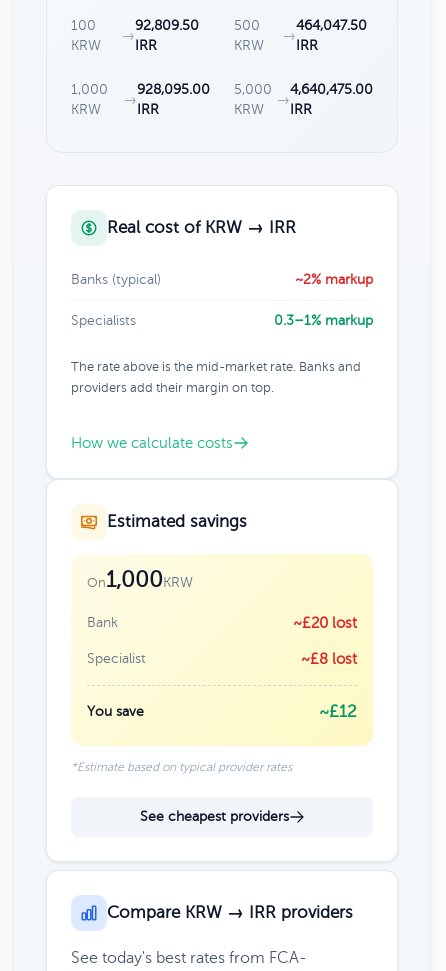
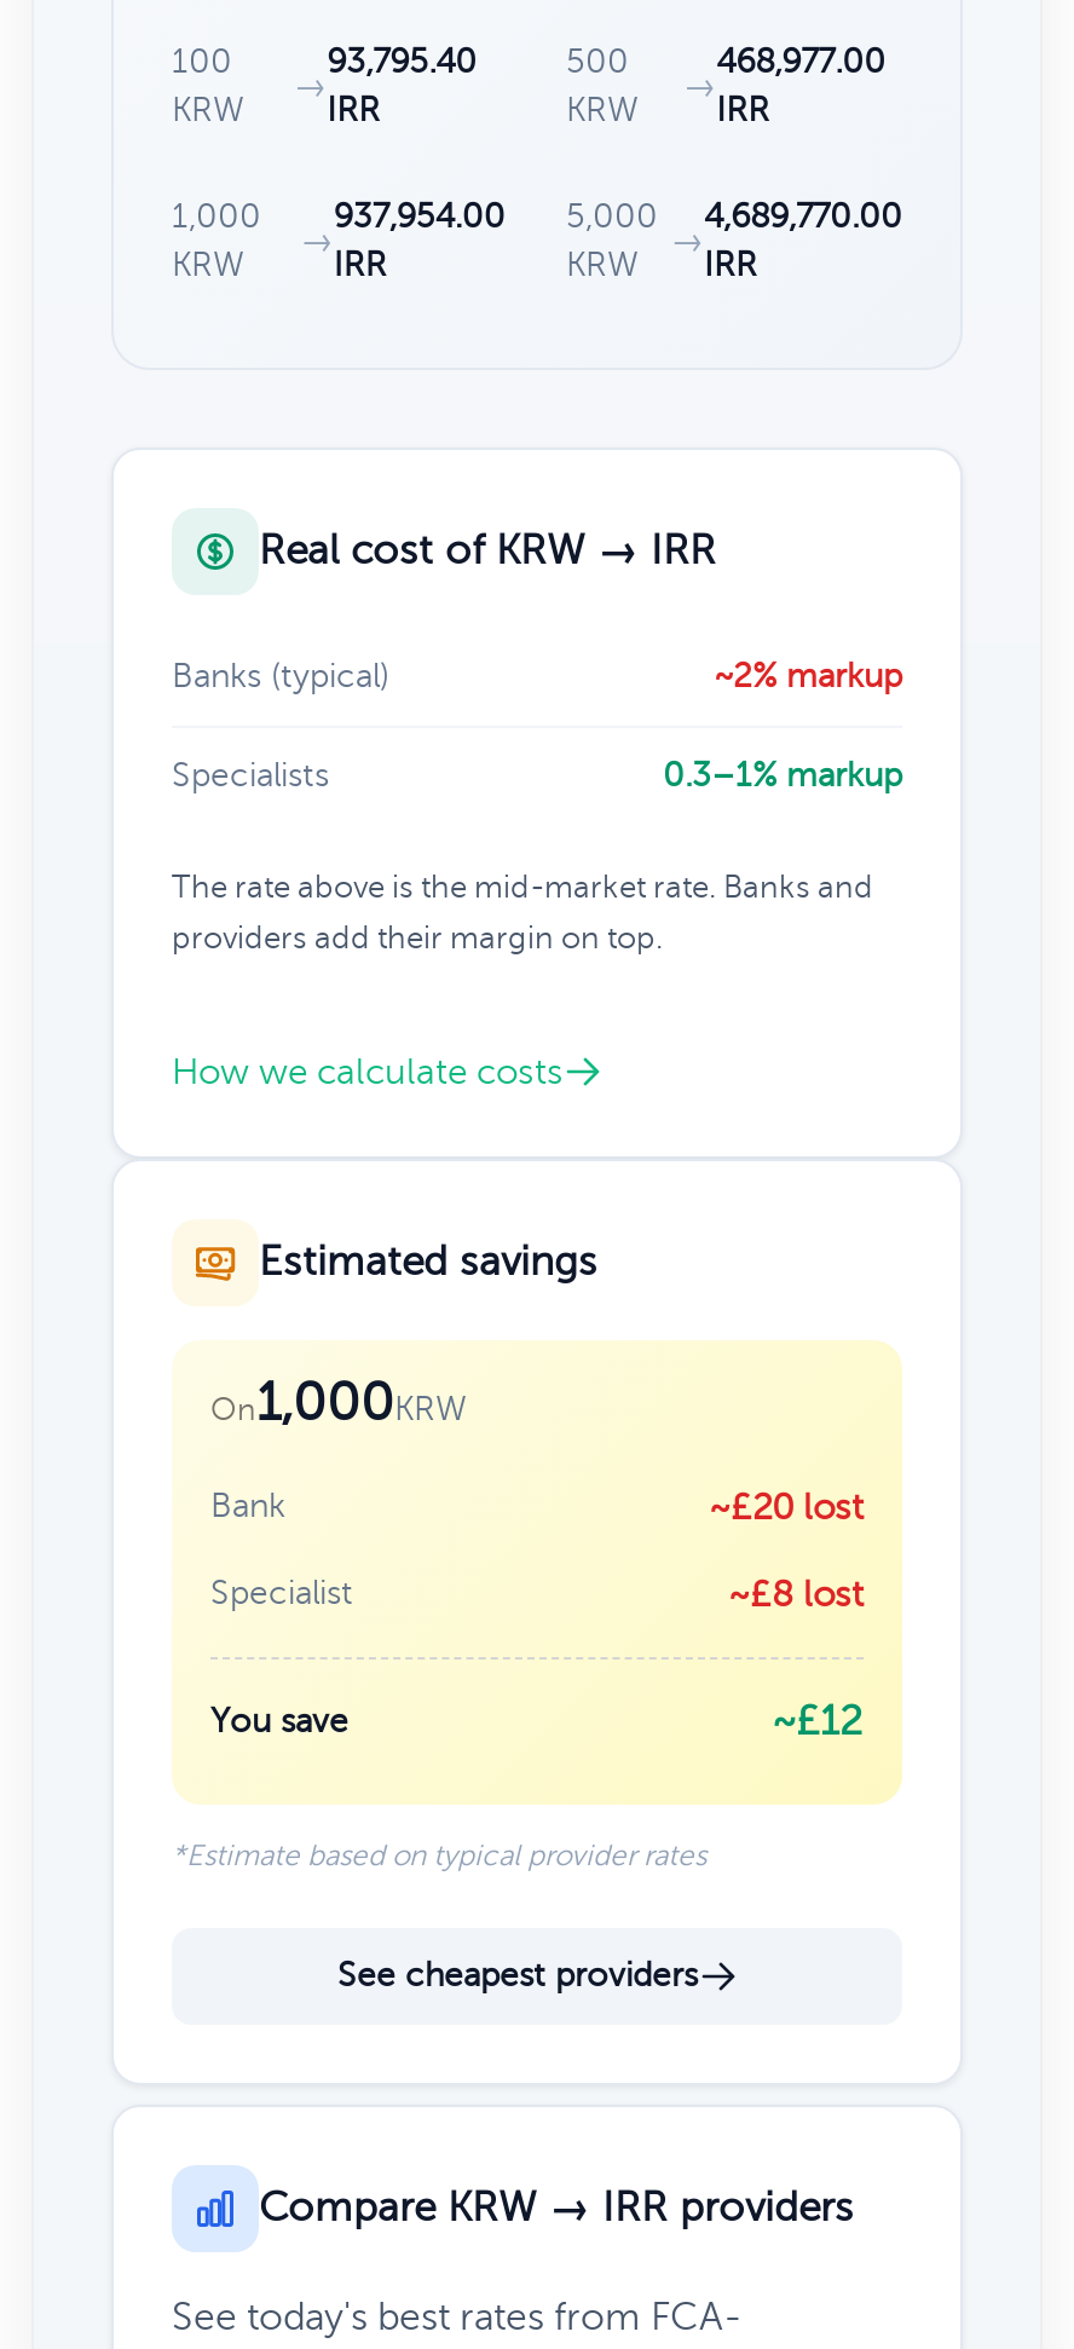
[134,18,198,33] 92,809.50 -> [327,43,477,79] 93,795.40
[296,18,367,33] 464,047.50 -> [716,43,886,79] 468,977.00
[137,82,210,97] 928,095.00 -> [333,197,505,234] 937,954.00
[290,82,373,97] 4,640,475.00 -> [704,197,902,234] 4,689,770.00

